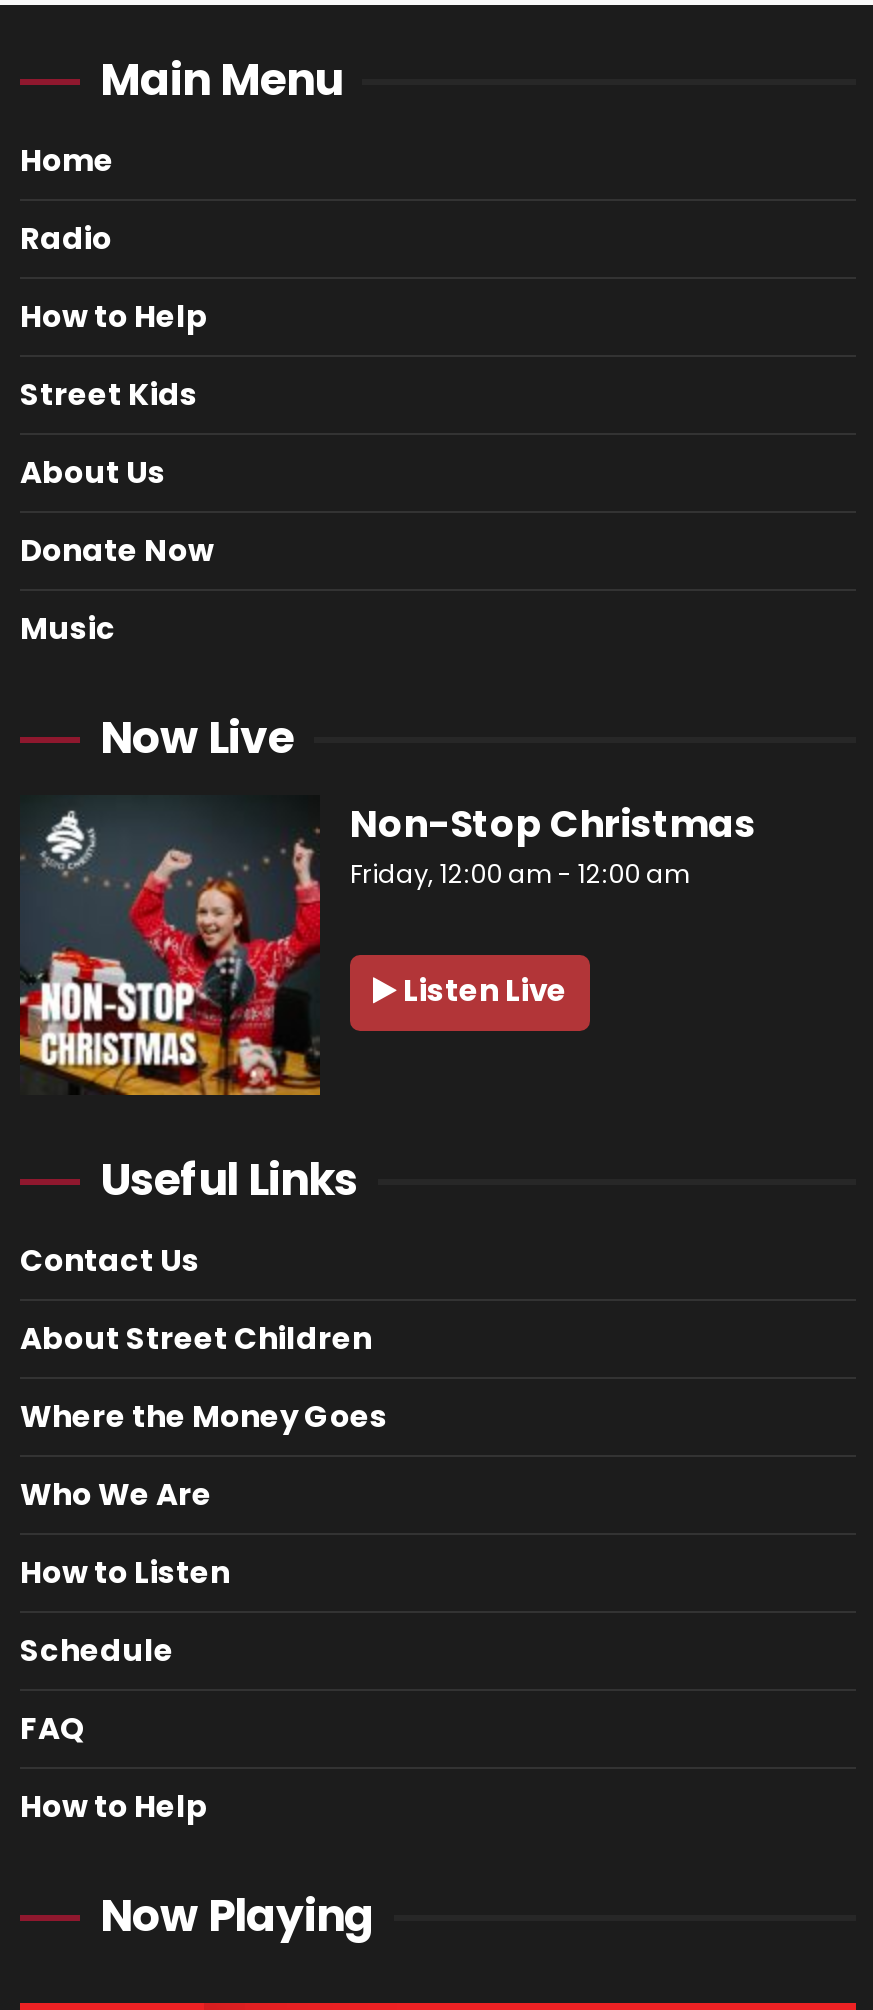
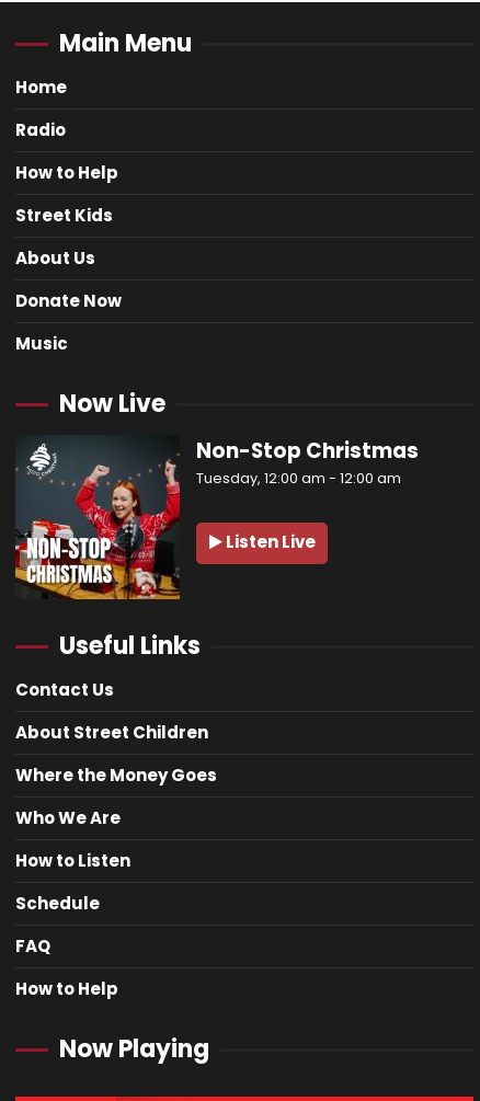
[350,857,690,891] Friday, 12:00 am - 12:00 am -> [196,469,401,488] Tuesday, 12:00 am - 12:00 am

